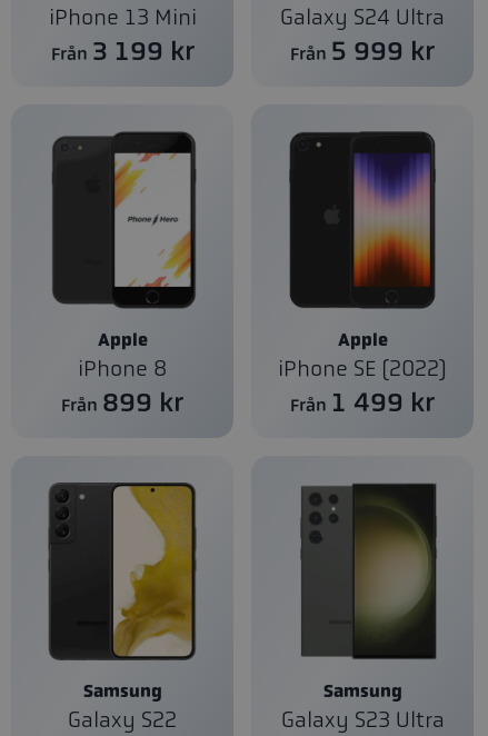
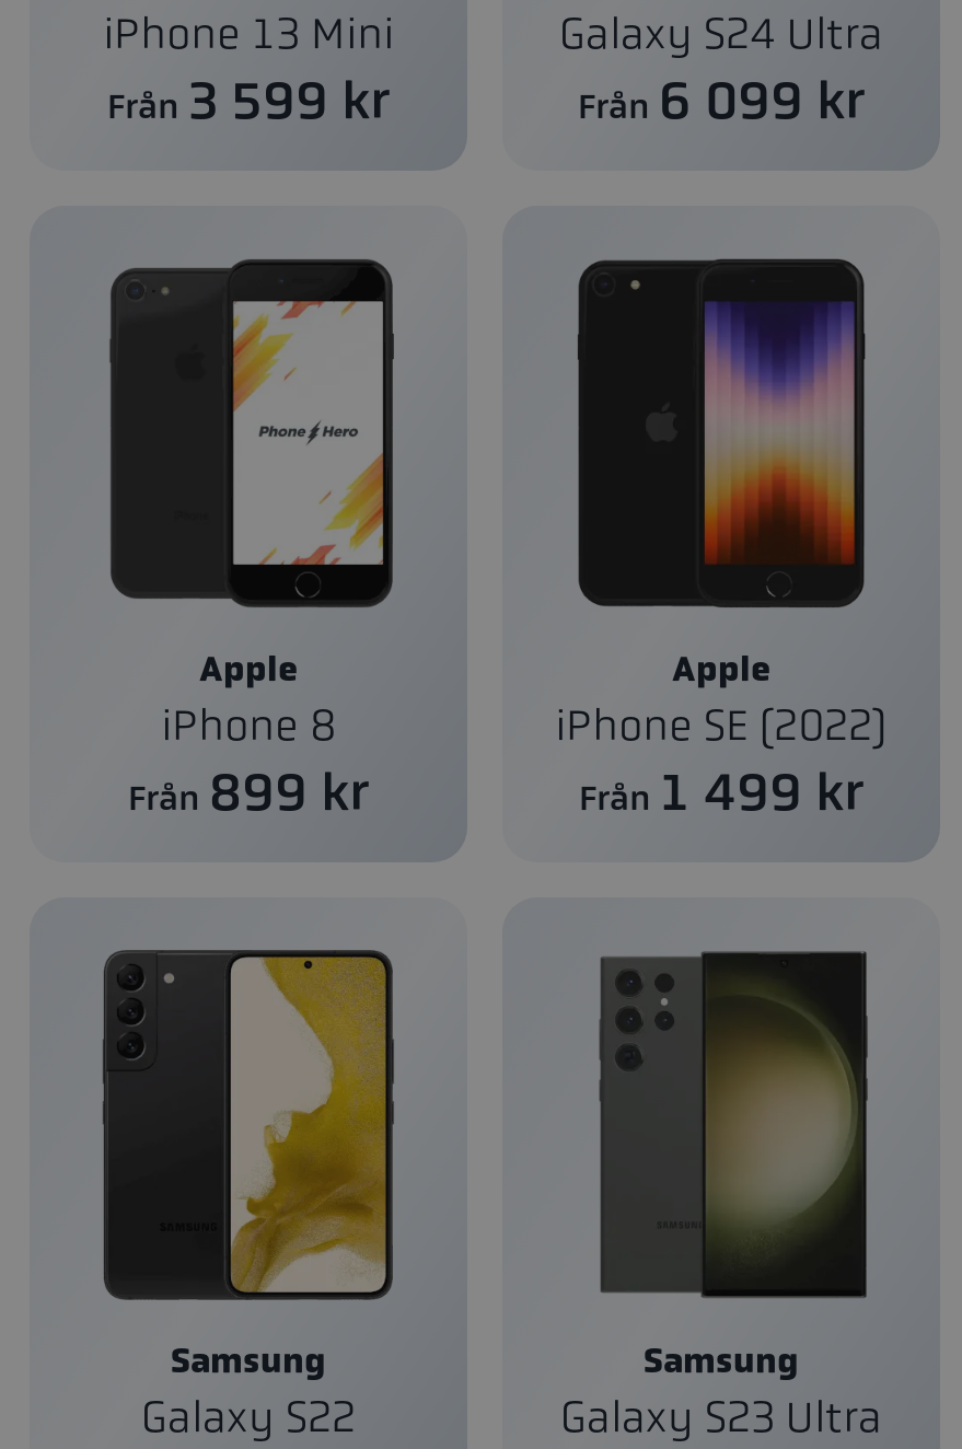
[51,36,194,67] Från 3 199 kr -> [107,70,390,131] Från 3 599 kr
[290,36,435,67] Från 5 999 kr -> [578,70,865,131] Från 6 099 kr

